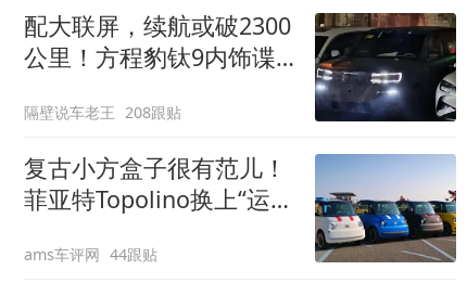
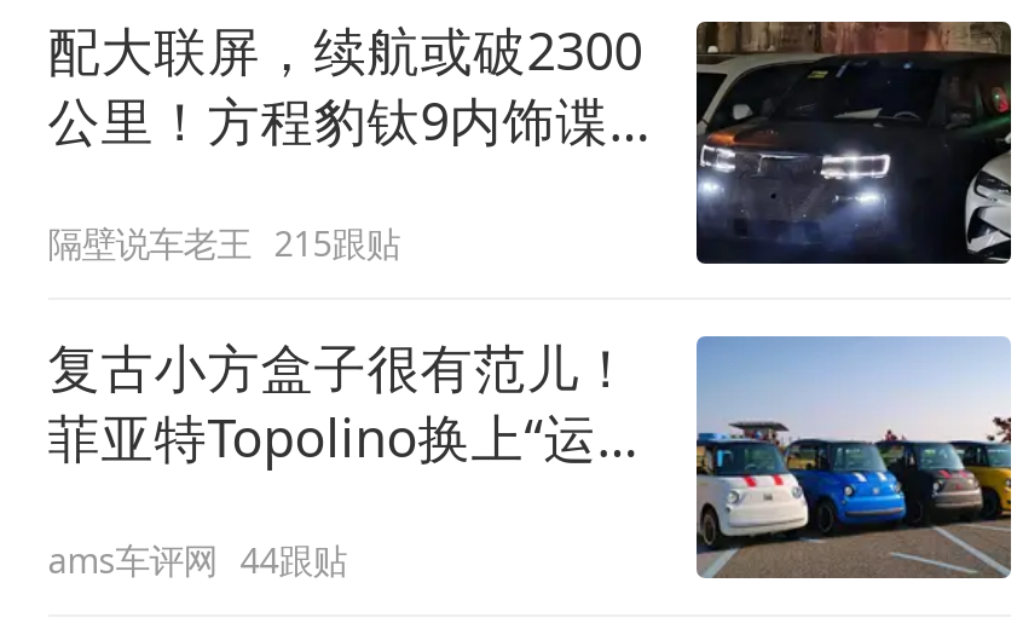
[24,102,182,122] 隔壁说车老王 208跟贴 -> [48,220,400,266] 隔壁说车老王 215跟贴

